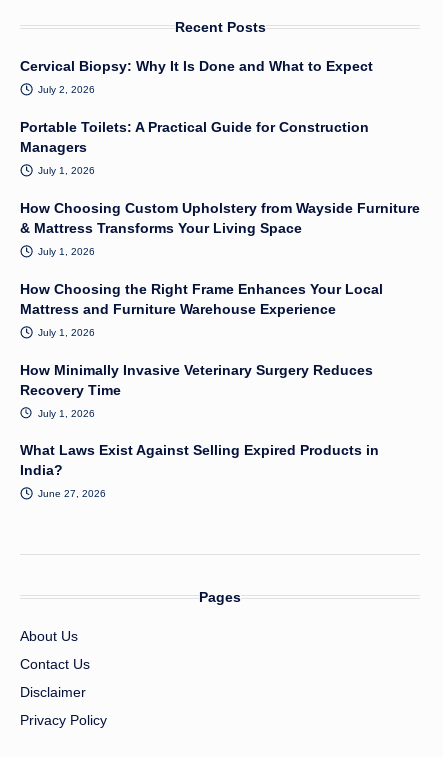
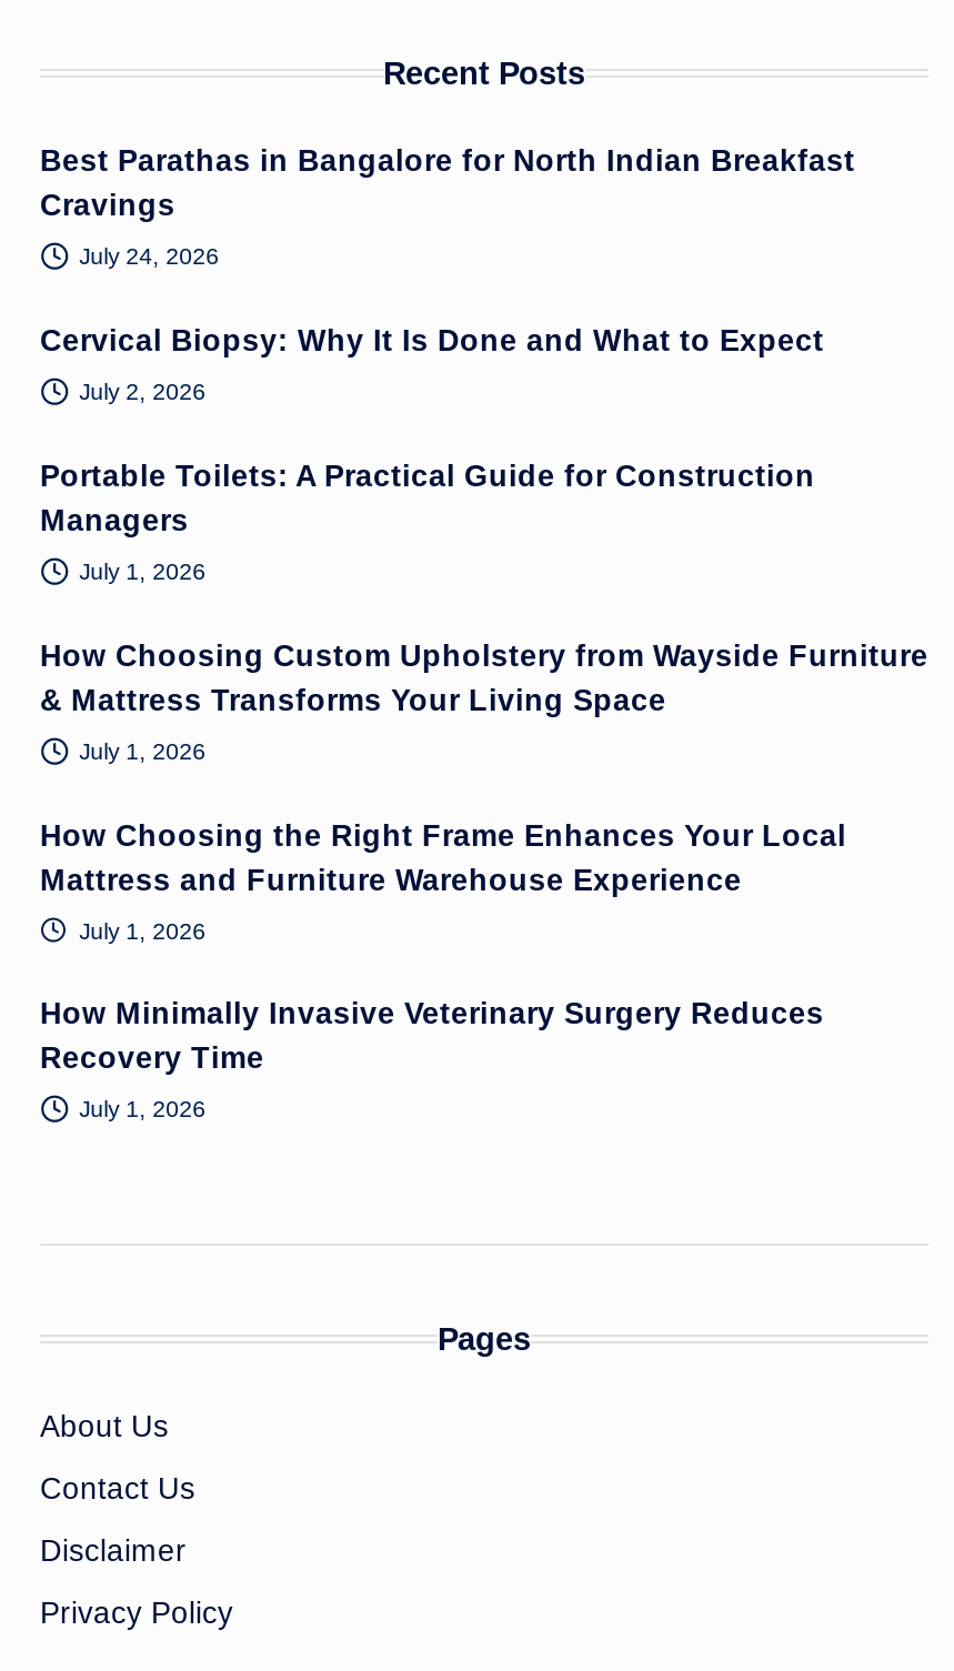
none -> [40,145,855,270] Best Parathas in Bangalore for North Indian Breakfast | Cravings | July 24, 2026
moved [20,59,420,419] -> [40,325,928,1122]: Cervical Biopsy: Why It Is Done and What to Expect | July 2, 2026 | Portable Toilets: A Practical Guide for Construction | ... | Recovery Time | July 1, 2026
[20,443,379,499] What Laws Exist Against Selling Expired Products in | India? | June 27, 2026 -> none

